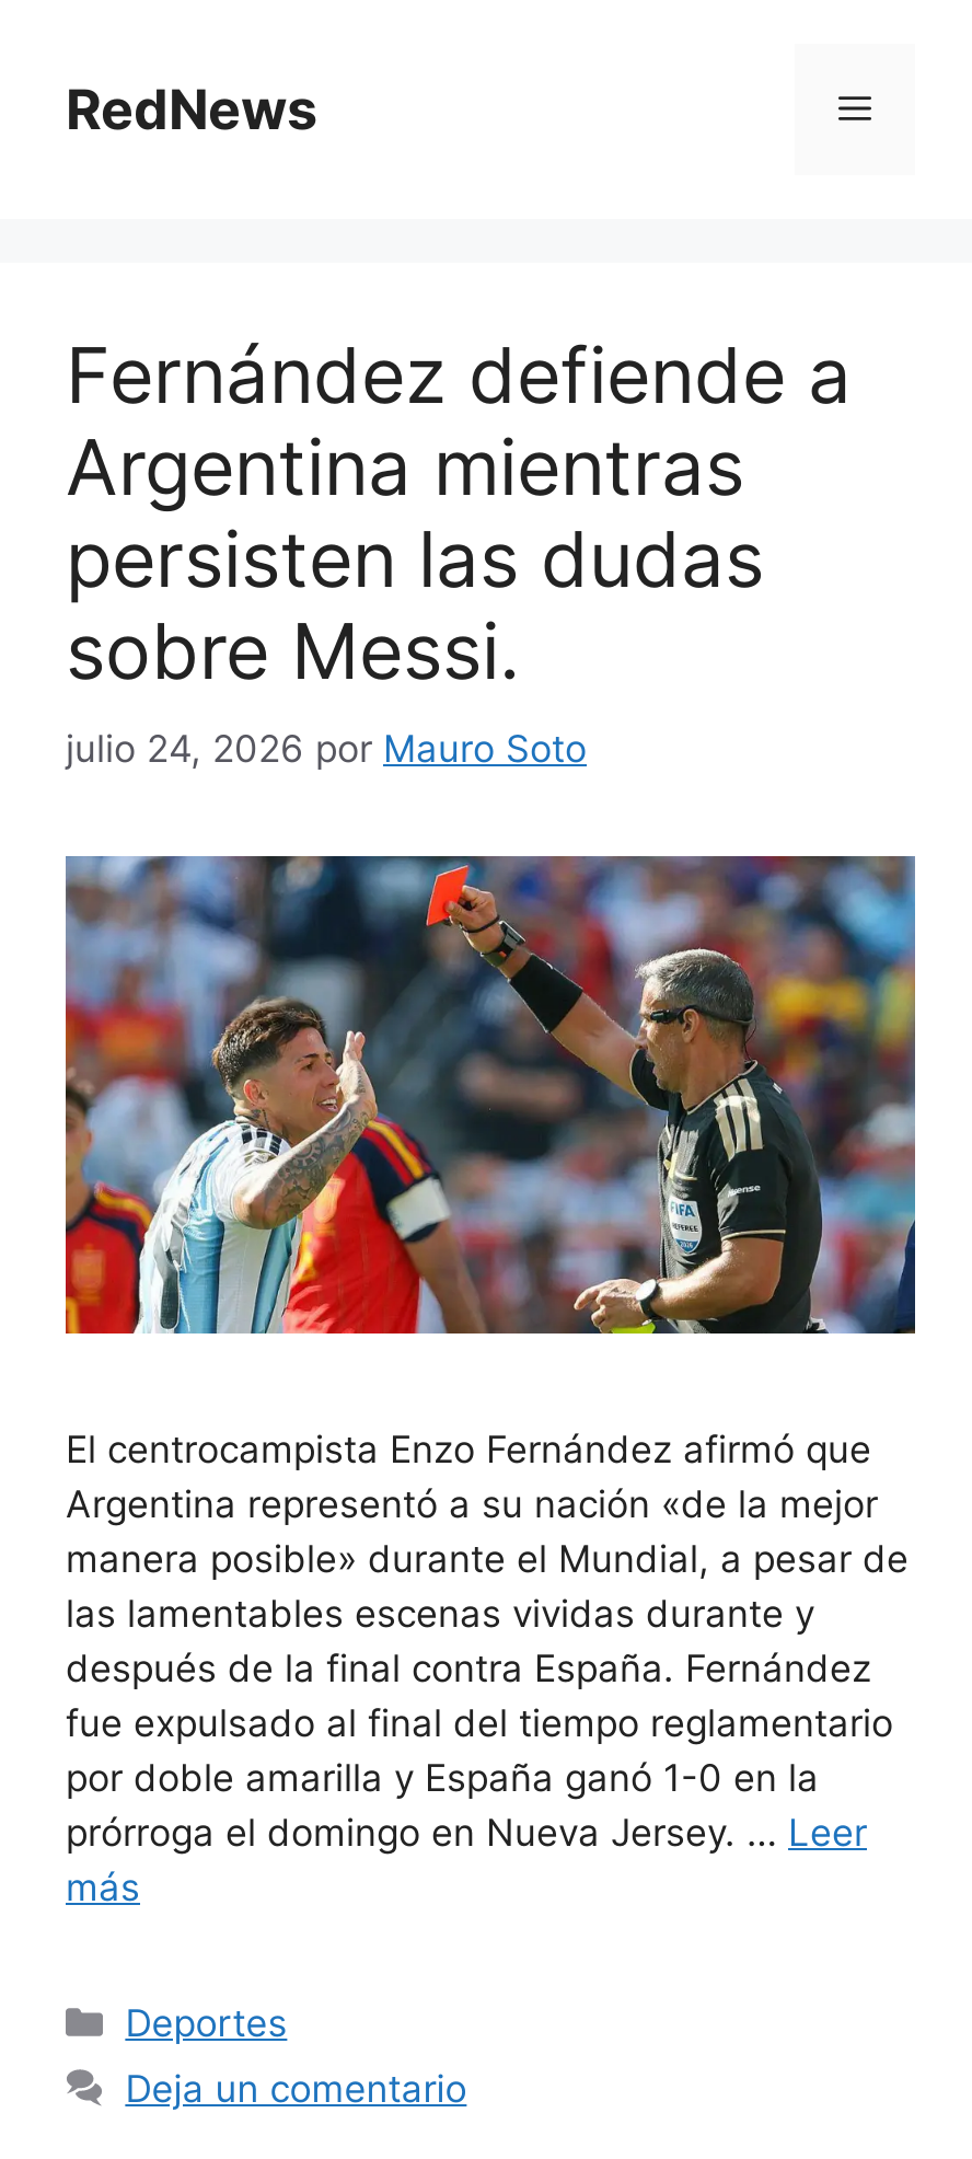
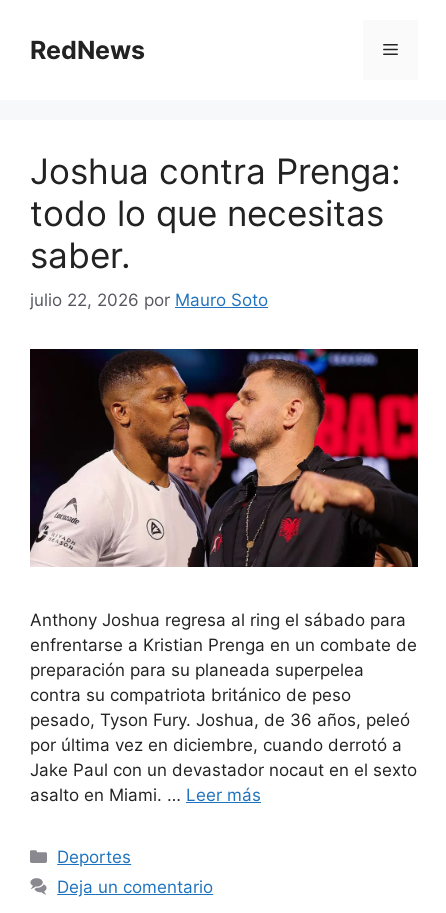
[66,328,852,770] Fernández defiende a | Argentina mientras | persisten las dudas | sobre Messi. | julio 24, 2026 por Mauro Soto -> [30,150,401,309] Joshua contra Prenga: | todo lo que necesitas | saber. | julio 22, 2026 por Mauro Soto
[63,854,917,1318] [image] -> [29,348,419,568] [image]
[66,1427,909,1909] El centrocampista Enzo Fernández afirmó que | Argentina representó a su nación «de la mejor | manera posible» durante el Mundial, a pesar de | las lamentables escenas vividas durante y | después de la final contra España. Fernández | fue expulsado al final del tiempo reglamentario | por doble amarilla y España ganó 1-0 en la | prórroga el domingo en Nueva Jersey. … Leer | más -> [30,610,417,805] Anthony Joshua regresa al ring el sábado para | enfrentarse a Kristian Prenga en un combate de | preparación para su planeada superpelea | contra su compatriota británico de peso | pesado, Tyson Fury. Joshua, de 36 años, peleó | por última vez en diciembre, cuando derrotó a | Jake Paul con un devastador nocaut en el sexto | asalto en Miami. … Leer más

